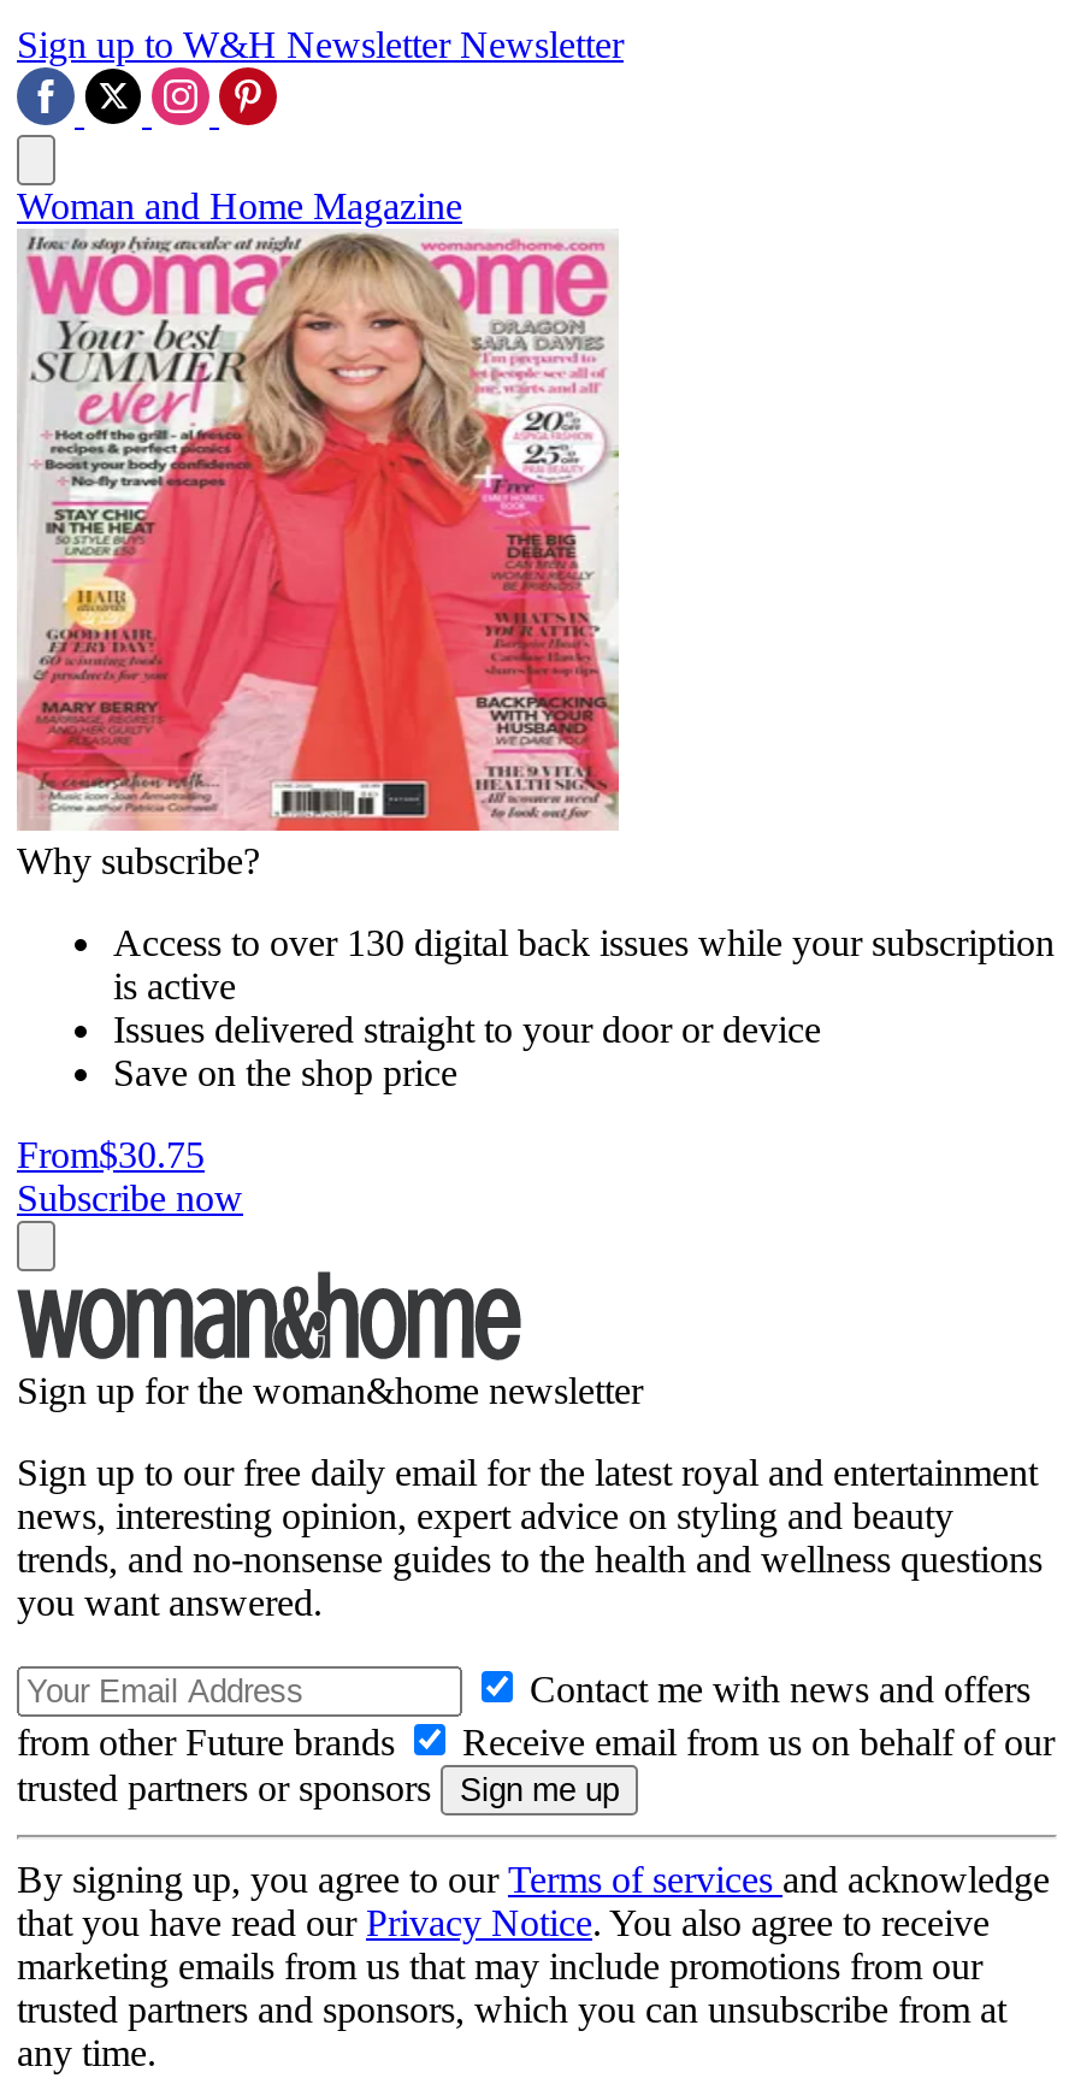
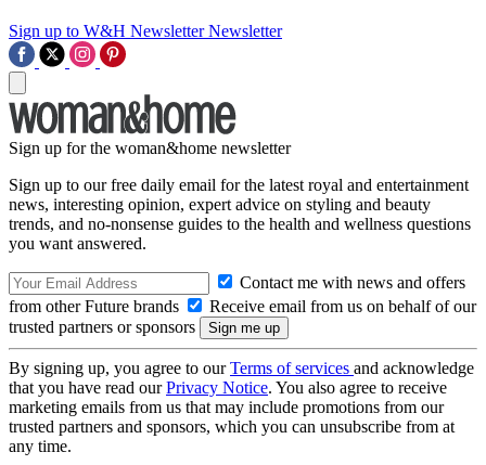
[17,186,462,227] Woman and Home Magazine -> none
[14,231,1055,1219] [image] | Why subscribe? | Access to over 130 digital back issues while your subscription | is active | Issues delivered straight to your door or device | Save on the shop price | From$30.75 | Subscribe now -> none

